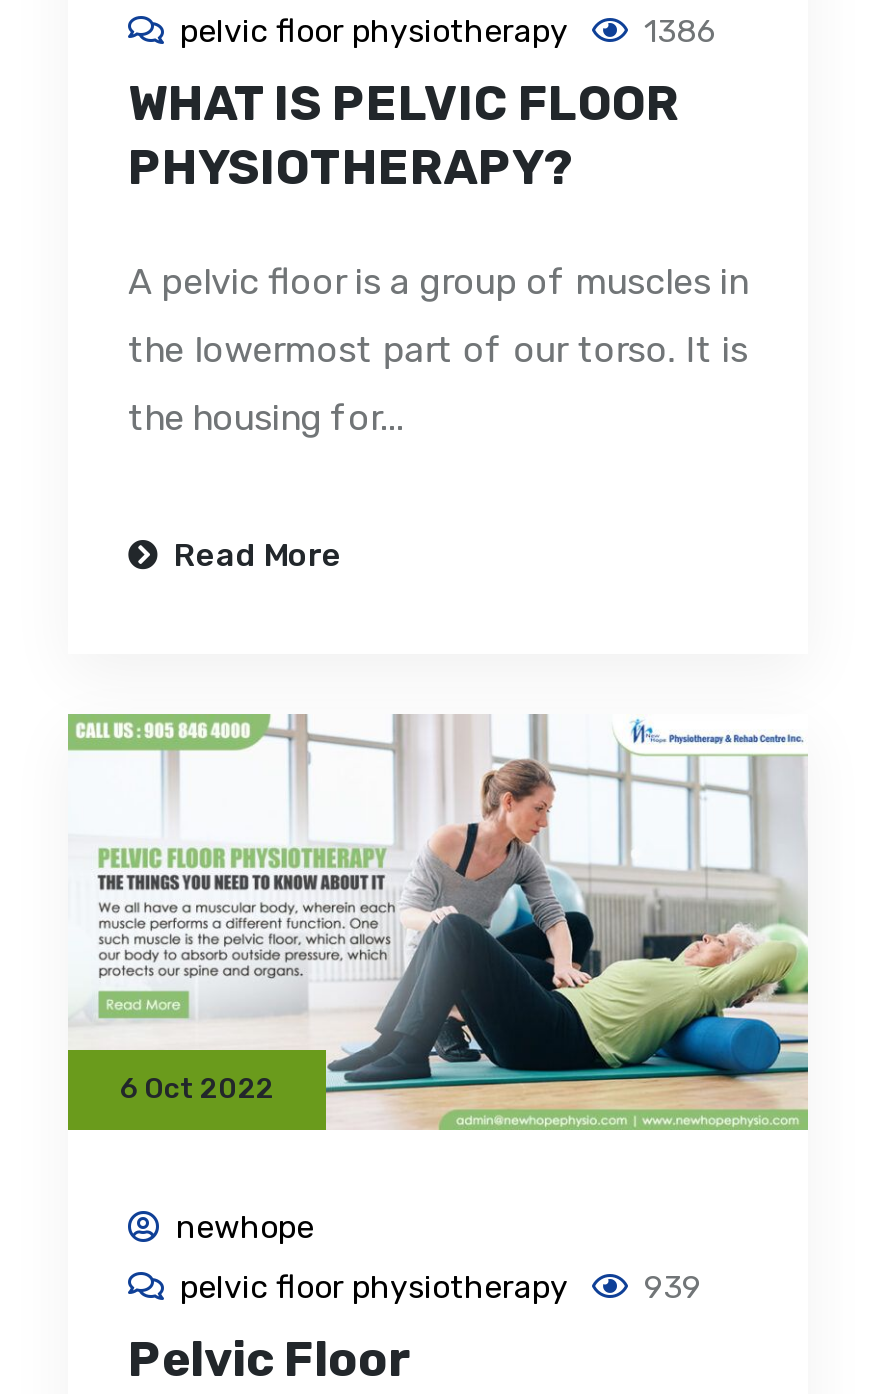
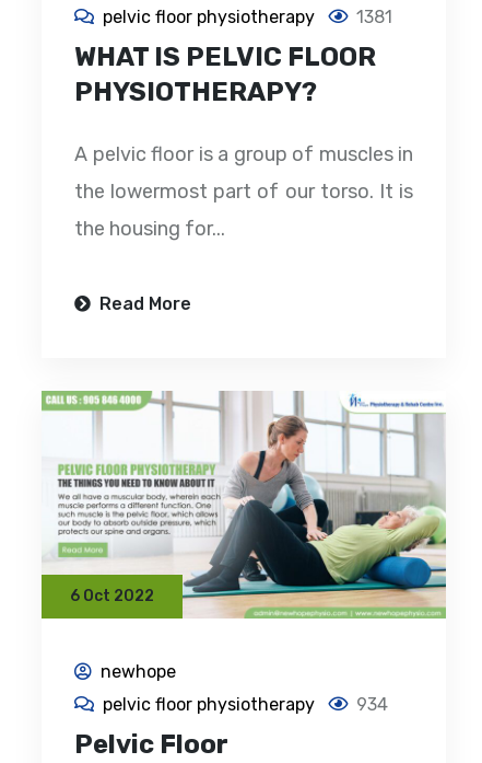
[180,11,716,49] pelvic floor physiotherapy 1386 -> [103,6,392,27] pelvic floor physiotherapy 1381
[180,1267,702,1305] pelvic floor physiotherapy 939 -> [103,694,388,714] pelvic floor physiotherapy 934

